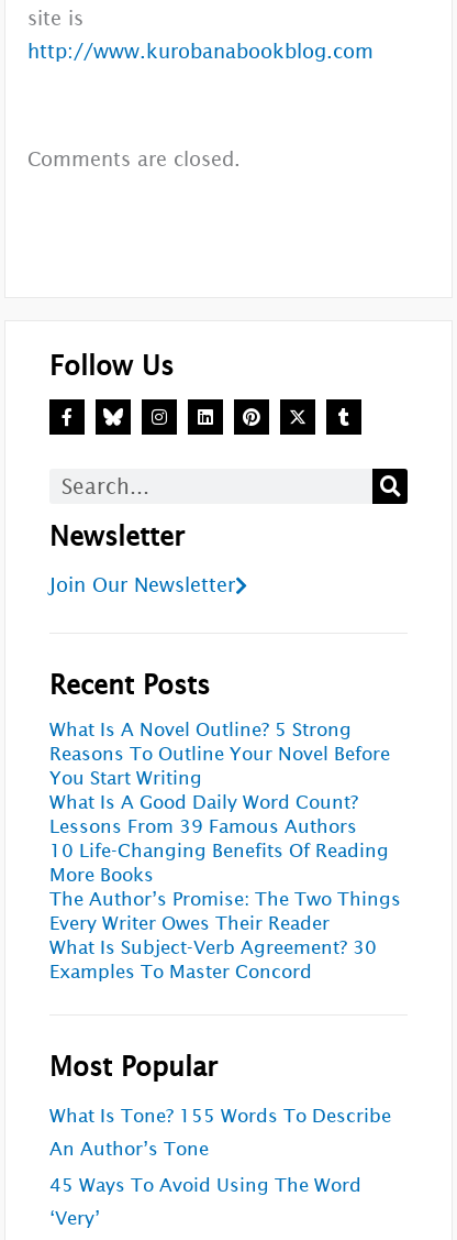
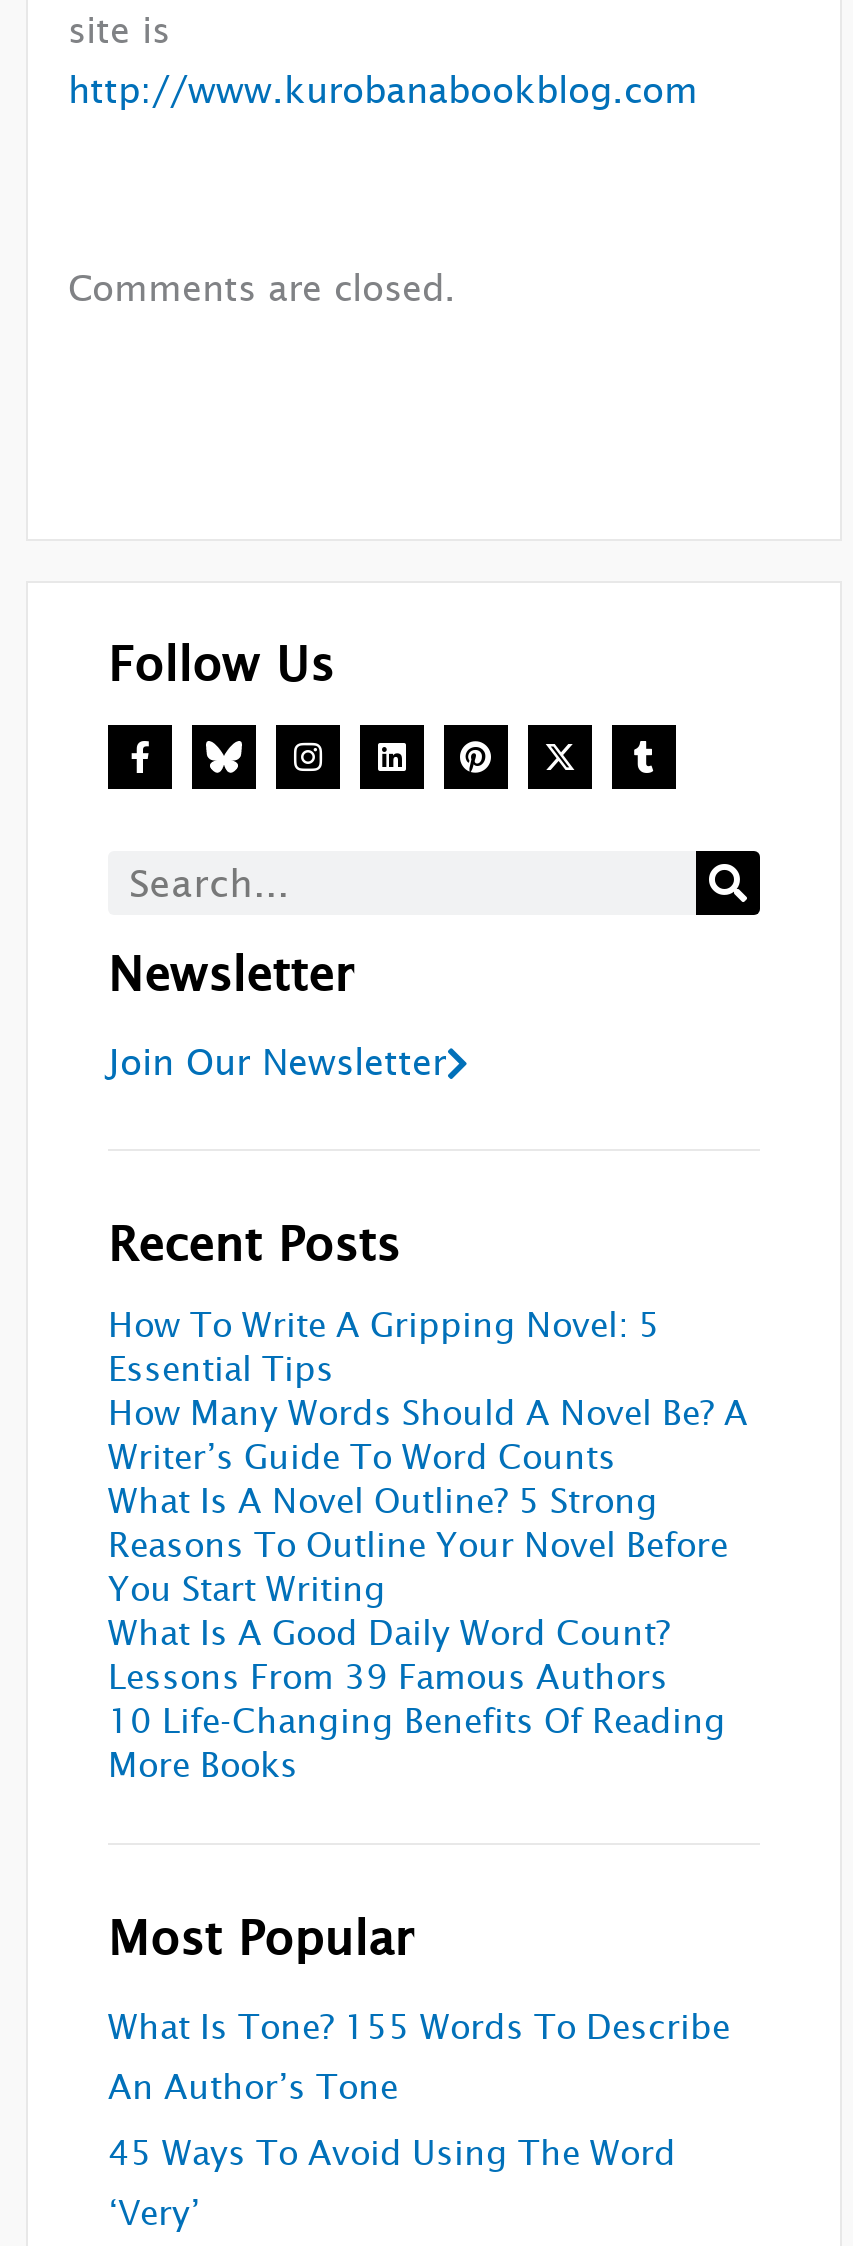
none -> [108,1307,748,1477] How To Write A Gripping Novel: 5 | Essential Tips | How Many Words Should A Novel Be? A | Writer’s Guide To Word Counts
moved [49,720,390,886] -> [108,1483,728,1785]: What Is A Novel Outline? 5 Strong | Reasons To Outline Your Novel Before | You Start Writing | What Is A Good Daily Word Count? | Lessons From 39 Famous Authors | 10 Life-Changing Benefits Of Reading | More Books
[49,889,401,983] The Author’s Promise: The Two Things | Every Writer Owes Their Reader | What Is Subject-Verb Agreement? 30 | Examples To Master Concord -> none

